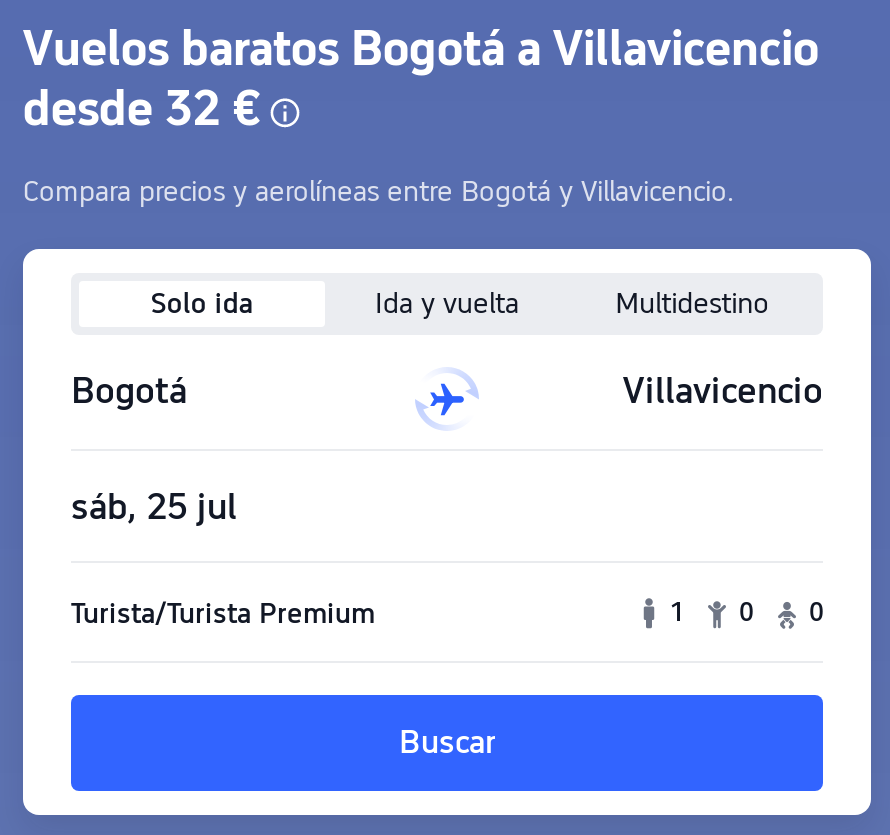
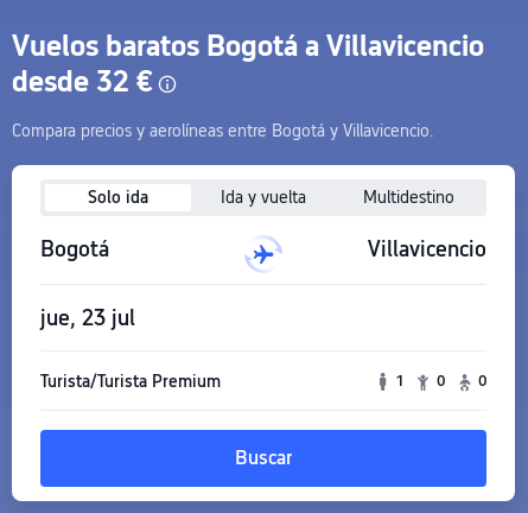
[71,485,237,527] sáb, 25 jul -> [40,305,135,330] jue, 23 jul

